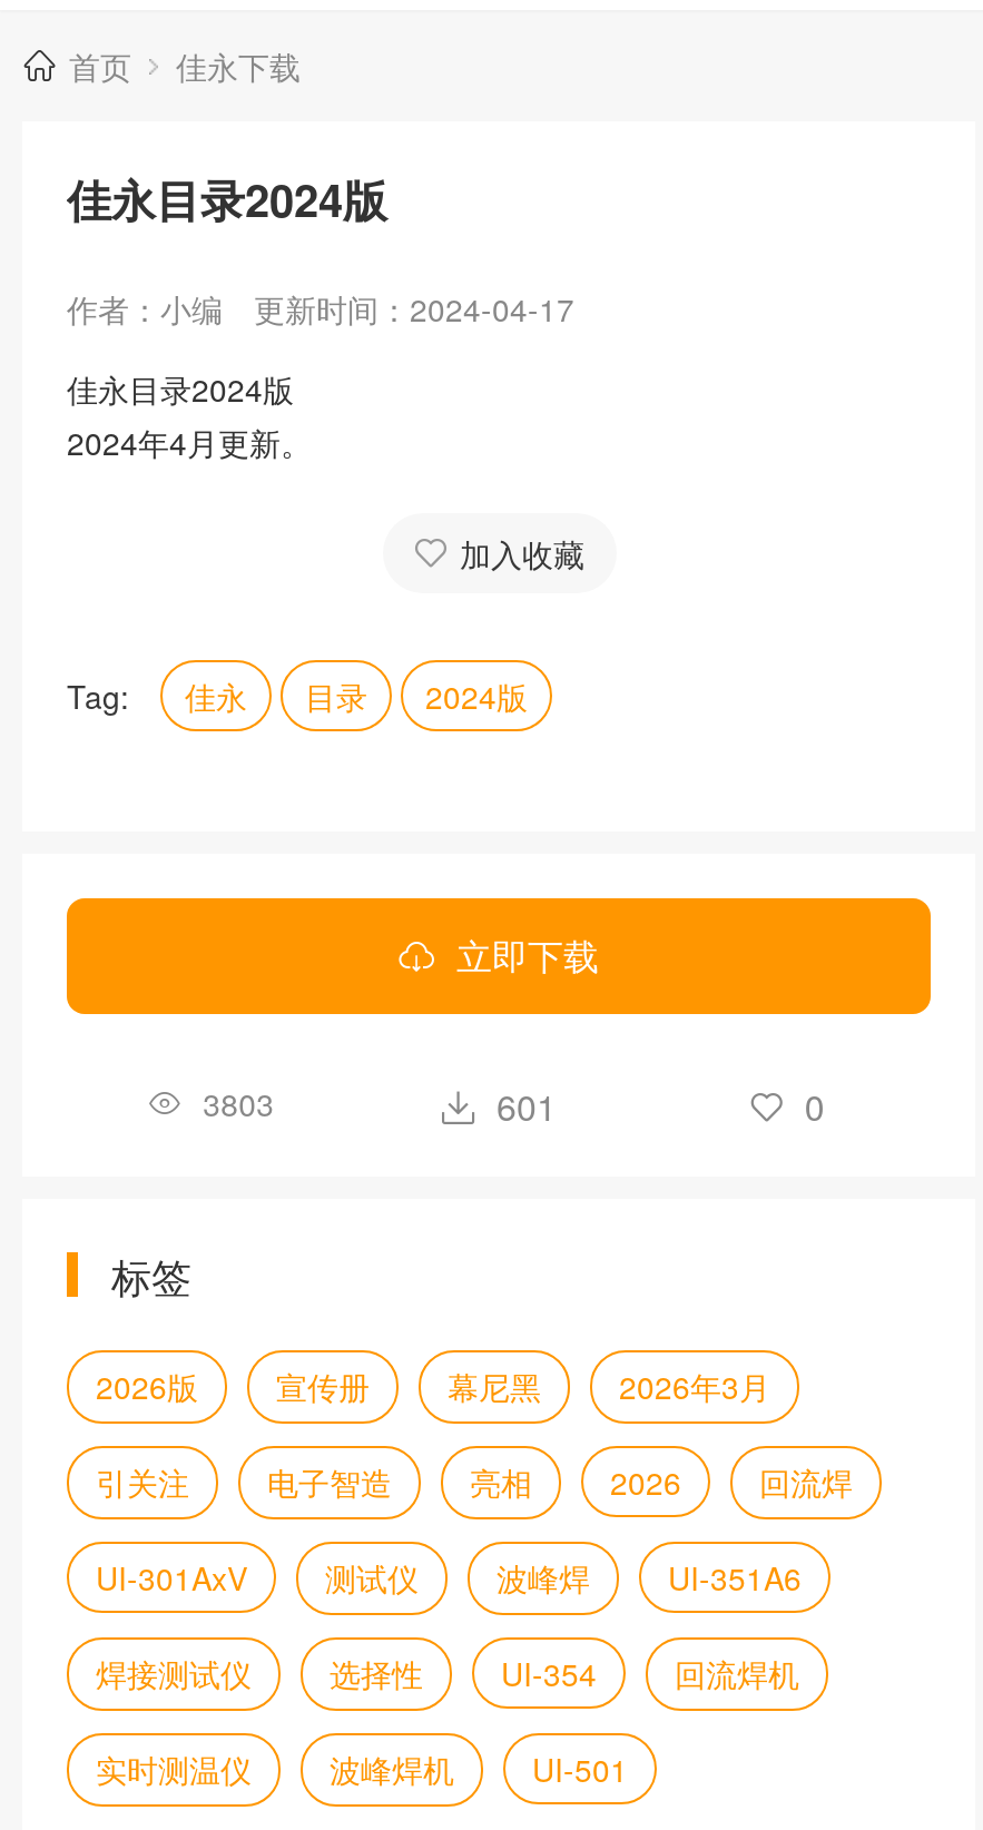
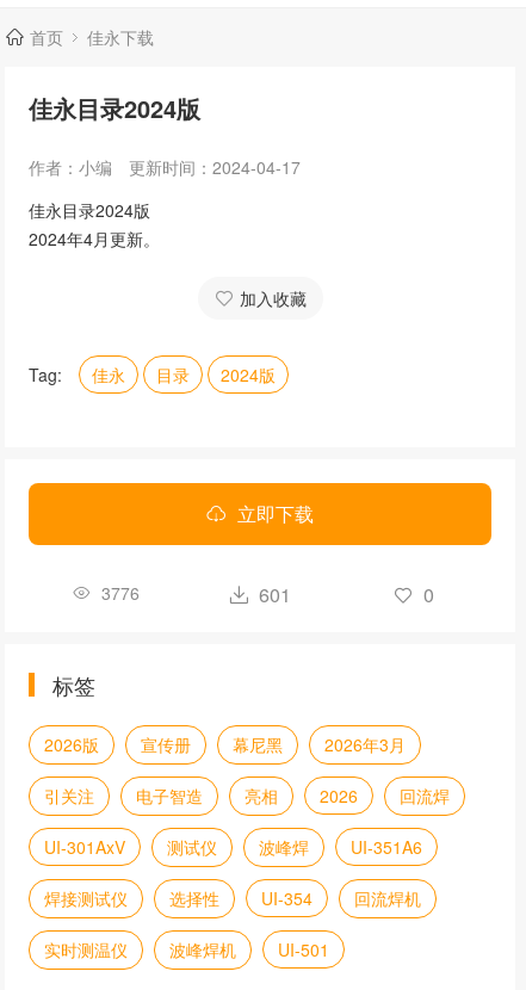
[203,1081,274,1125] 3803 -> [102,581,140,605] 3776

